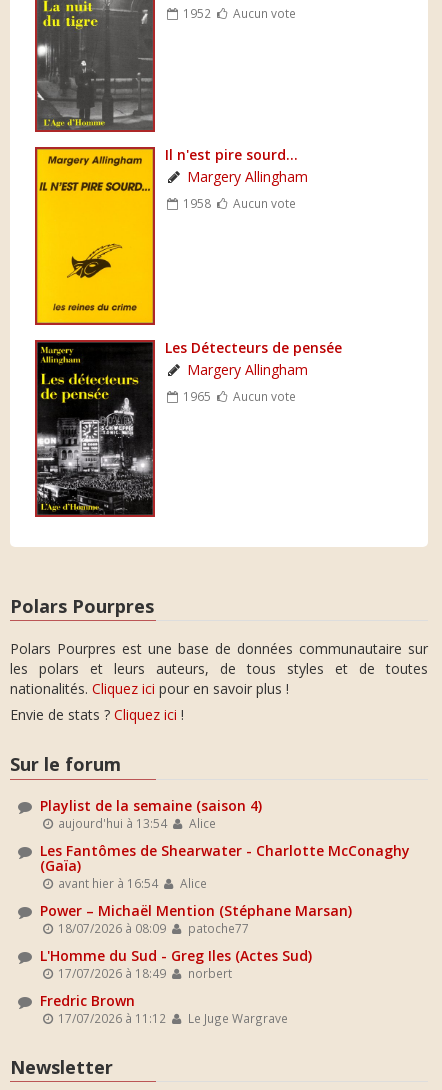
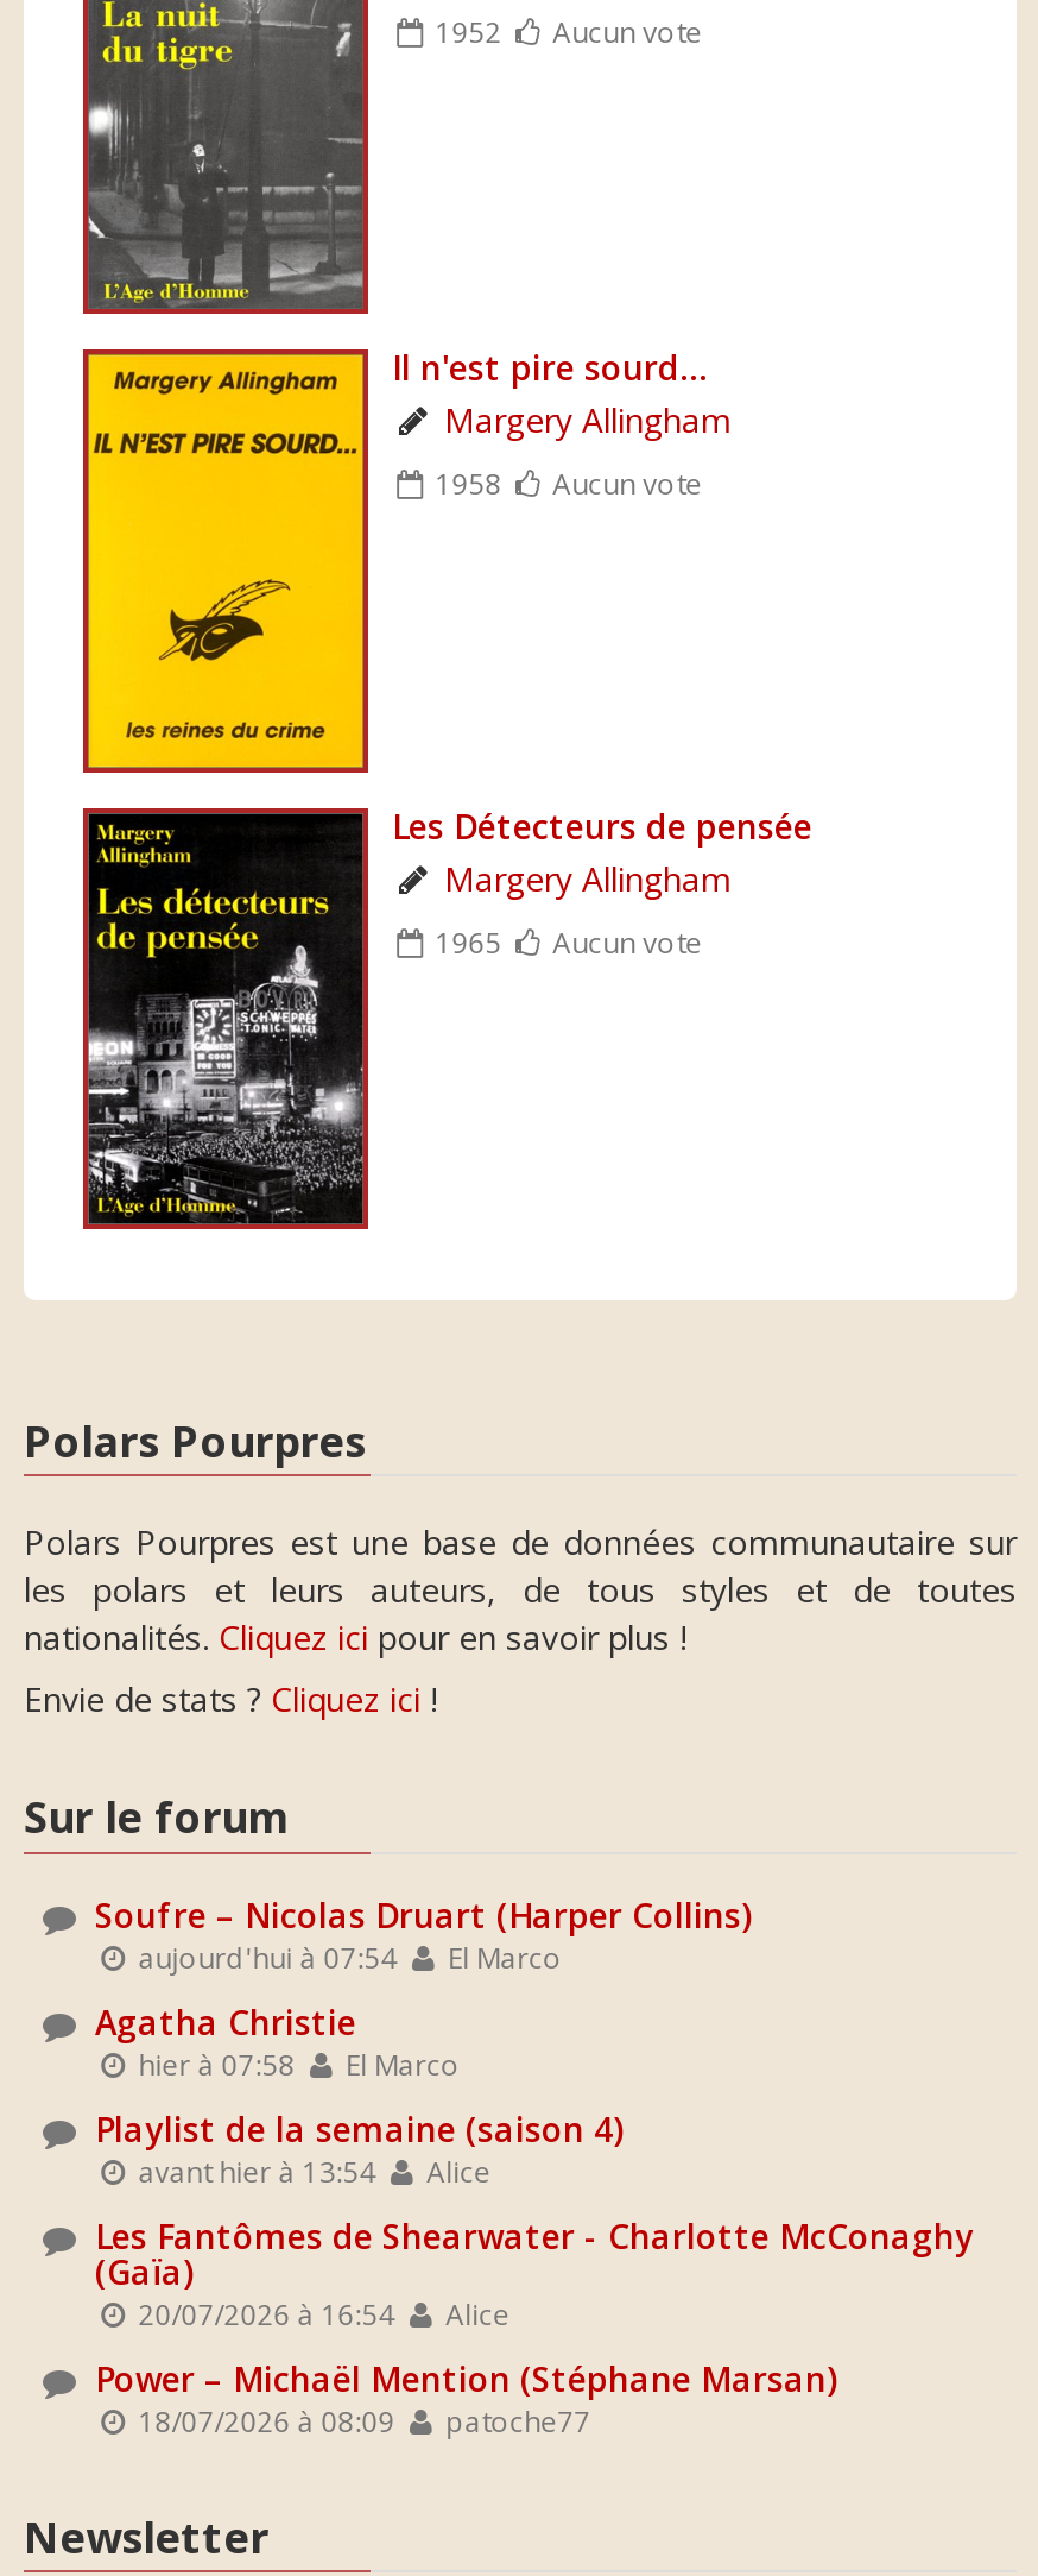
none -> [95,1892,751,2082] Soufre – Nicolas Druart (Harper Collins) | aujourd'hui à 07:54 | El Marco | Agatha Christie | hier à 07:58 | El Marco
moved [40,796,410,936] -> [95,2106,974,2439]: Playlist de la semaine (saison 4) | Alice | Les Fantômes de Shearwater - Charlotte McConaghy | (Gaïa) | Alice | Power – Michaël Mention (Stéphane Marsan) | 18/07/2026 à 08:09 | patoche77
[55,815,216,831] aujourd'hui à 13:54 Alice -> [131,2151,491,2189] avant hier à 13:54 Alice
[55,875,207,891] avant hier à 16:54 Alice -> [131,2294,510,2332] 20/07/2026 à 16:54 Alice
[40,946,312,1026] L'Homme du Sud - Greg Iles (Actes Sud) | 17/07/2026 à 18:49 | norbert | Fredric Brown | 17/07/2026 à 11:12 | Le Juge Wargrave -> none

